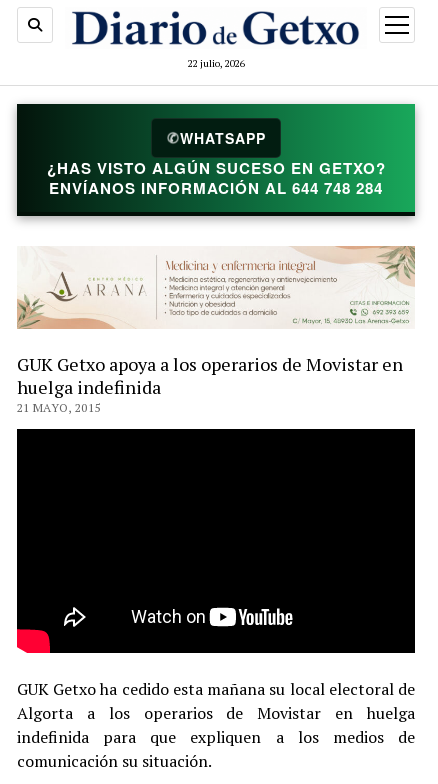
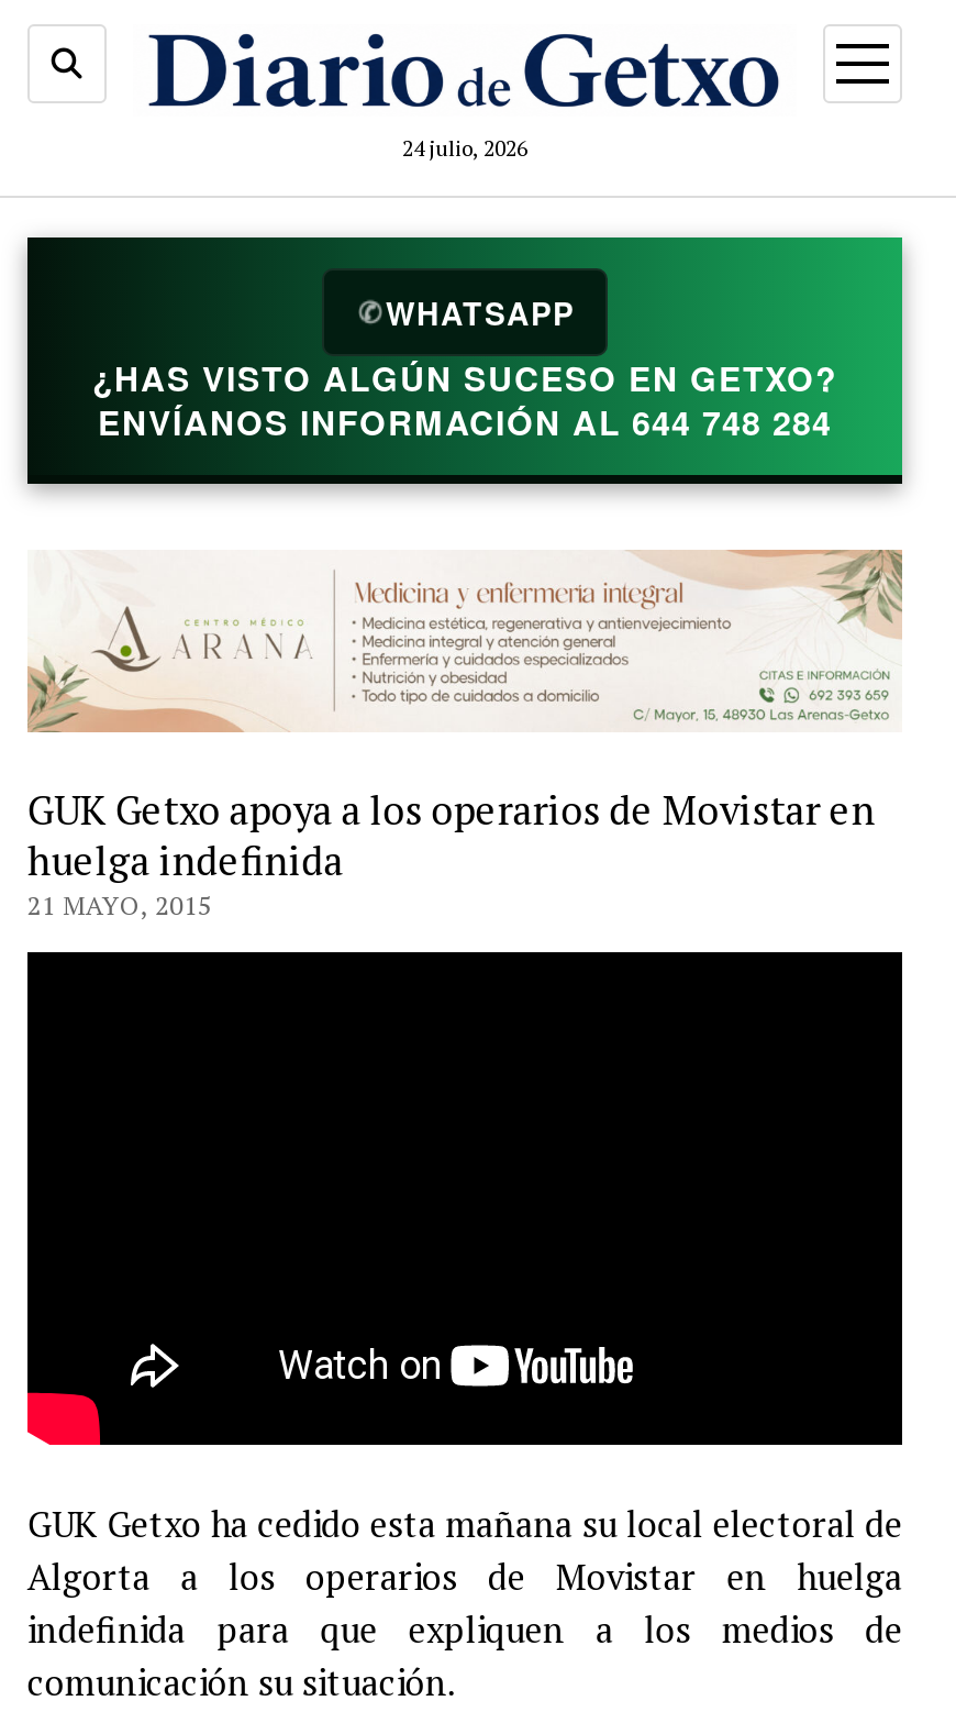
[187,57,244,70] 22 julio, 2026 -> [402,135,527,163] 24 julio, 2026

